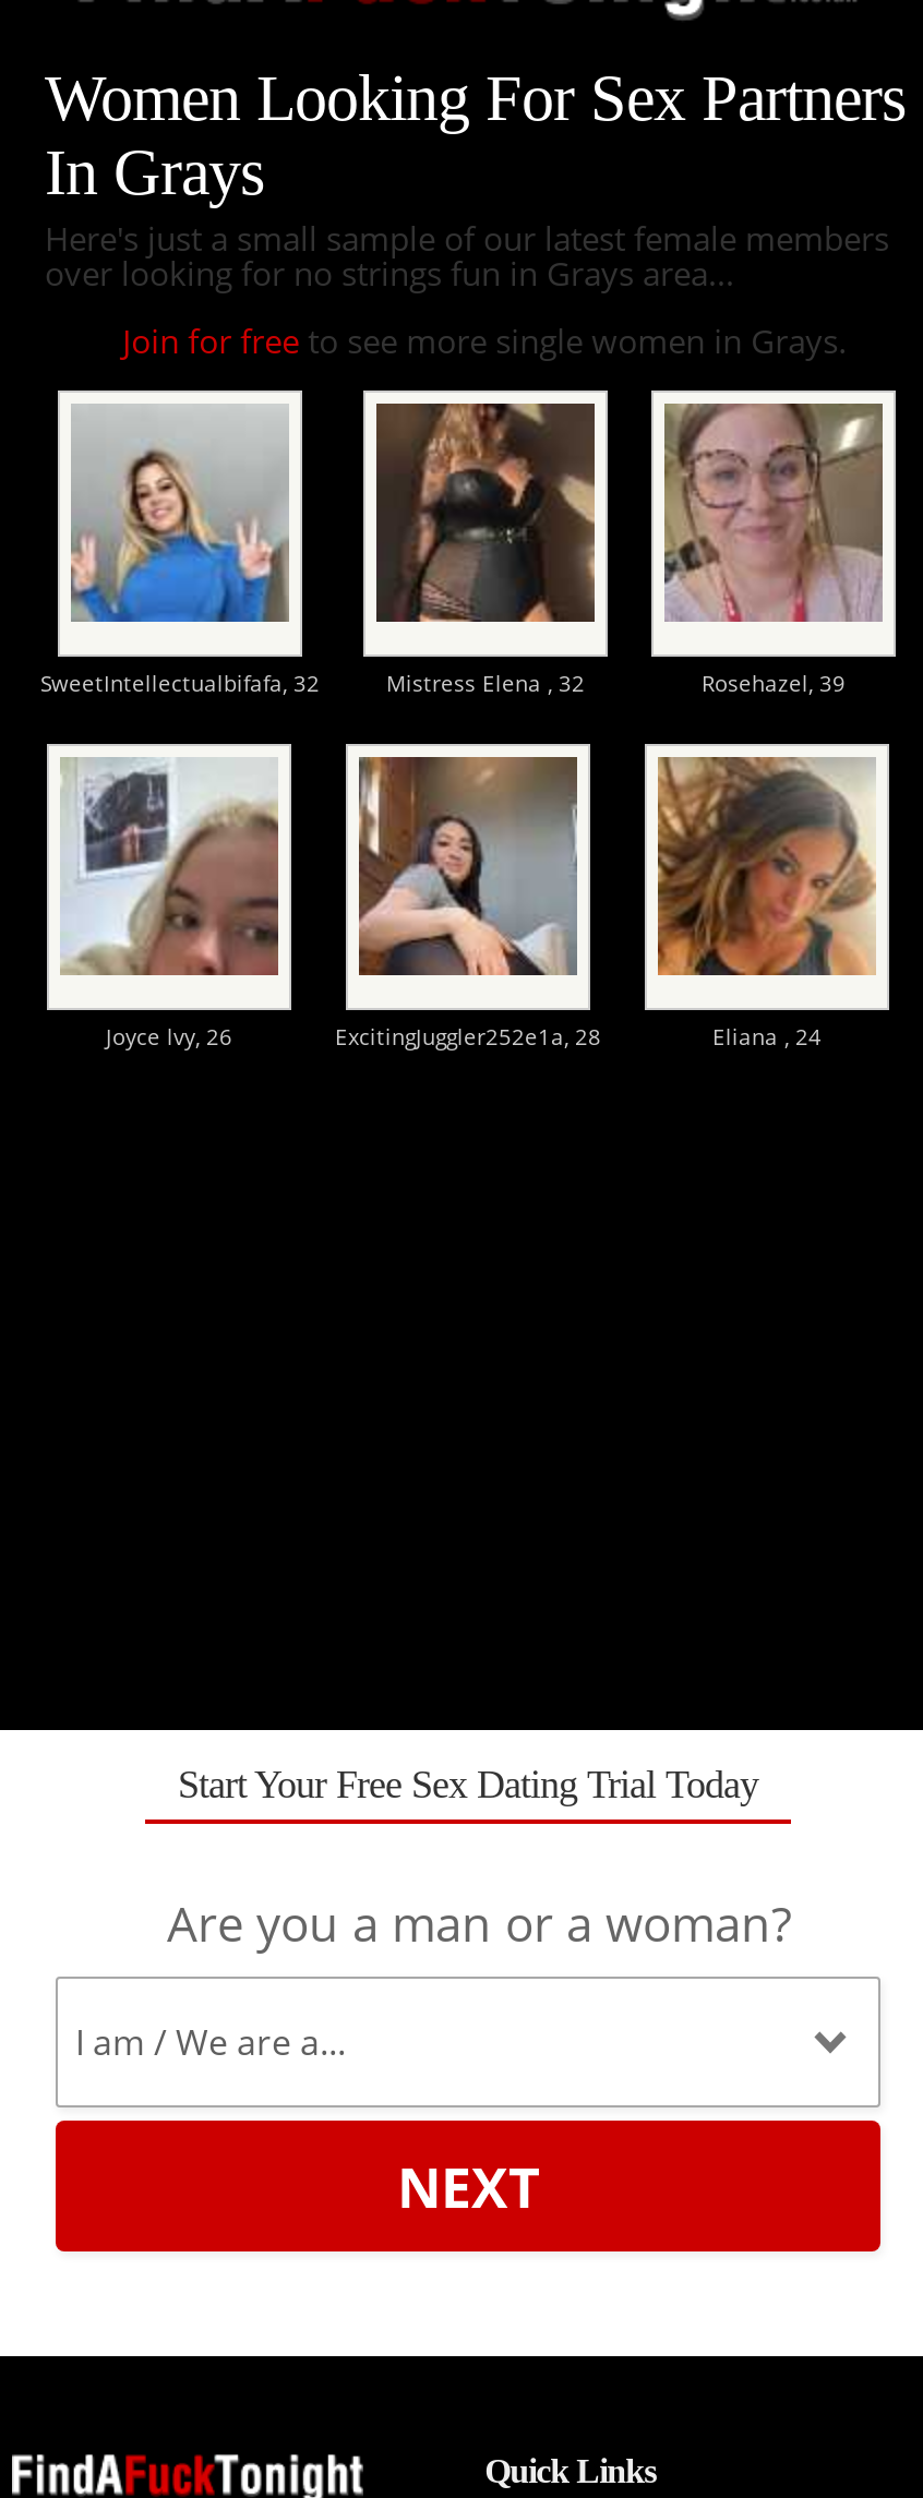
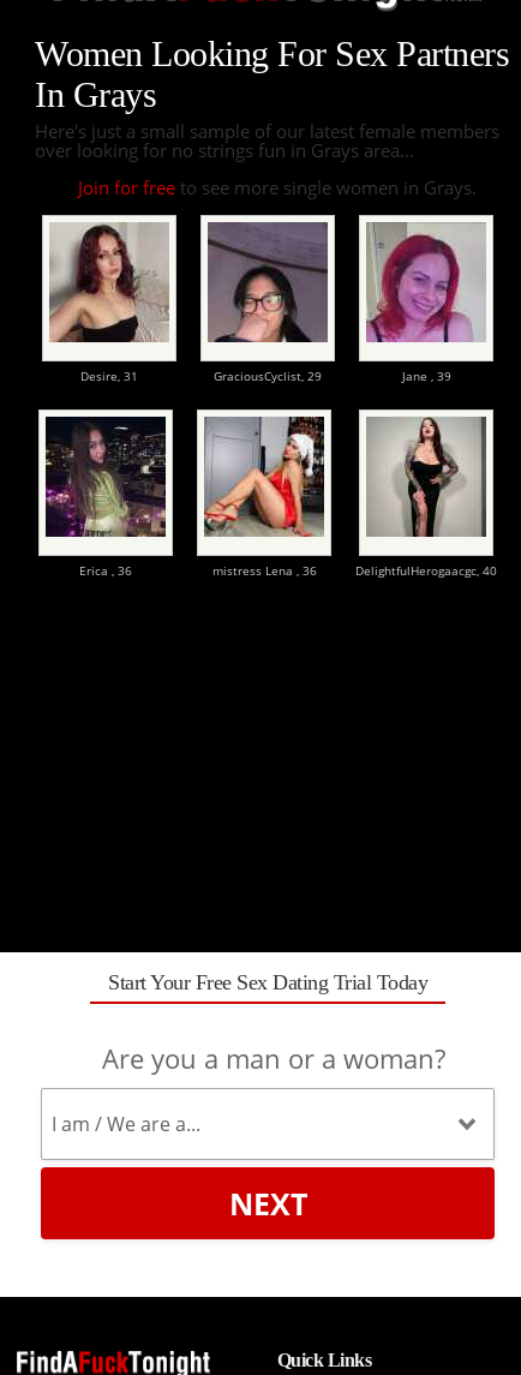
[40,388,846,699] [image] | SweetIntellectualbifafa, 32 | Mistress Elena , 32 | Rosehazel, 39 -> [80,214,451,385] [image] | Desire, 31 | GraciousCyclist, 29 | Jane , 39
[634,388,898,659] [image] -> [358,214,503,363] [image]
[71,408,289,624] [image] -> [49,223,168,343] [image]
[45,744,296,1010] [image] -> [36,409,174,556] [image]
[106,742,822,1052] [image] | Joyce lvy, 26 | ExcitingJuggler252e1a, 28 | Eliana , 24 -> [79,408,497,579] [image] | Erica , 36 | mistress Lena , 36 | DelightfulHerogaacgc, 40
[634,742,891,1006] [image] -> [358,408,499,554] [image]

